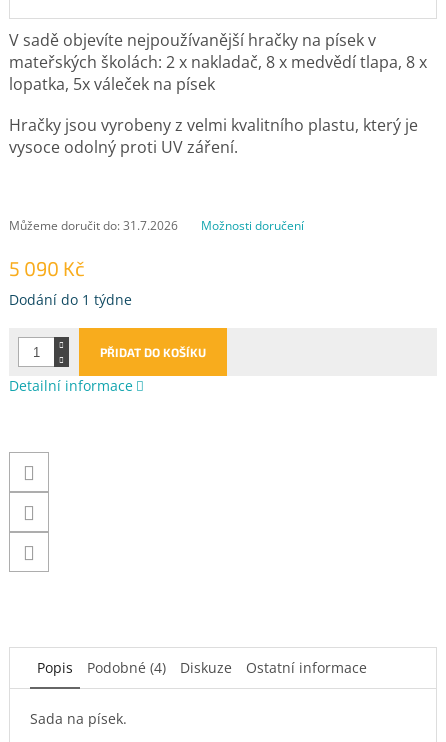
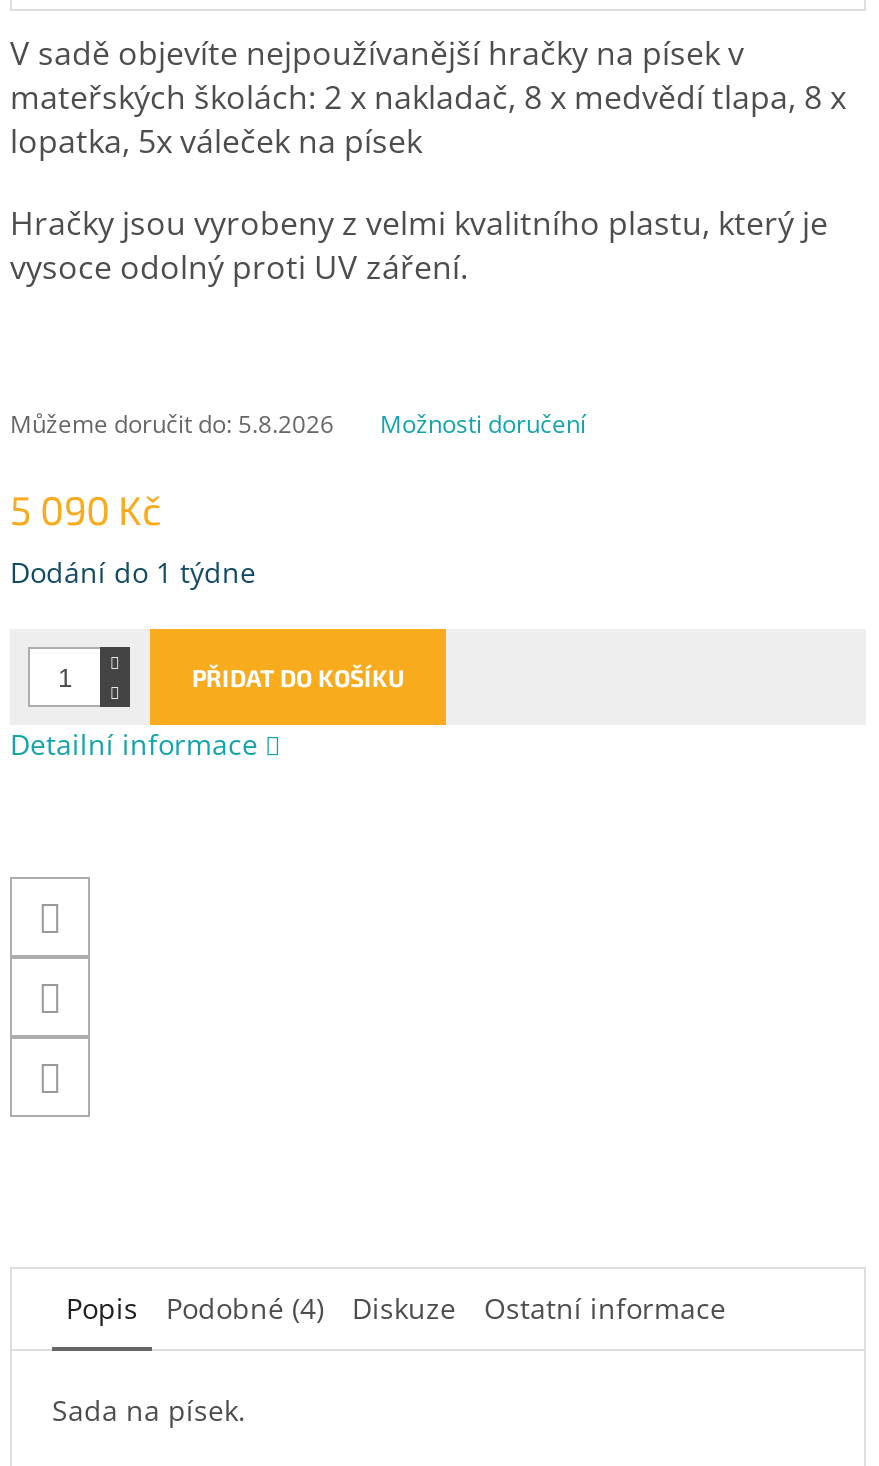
[9,217,178,234] Můžeme doručit do: 31.7.2026 -> [10,407,334,441] Můžeme doručit do: 5.8.2026

